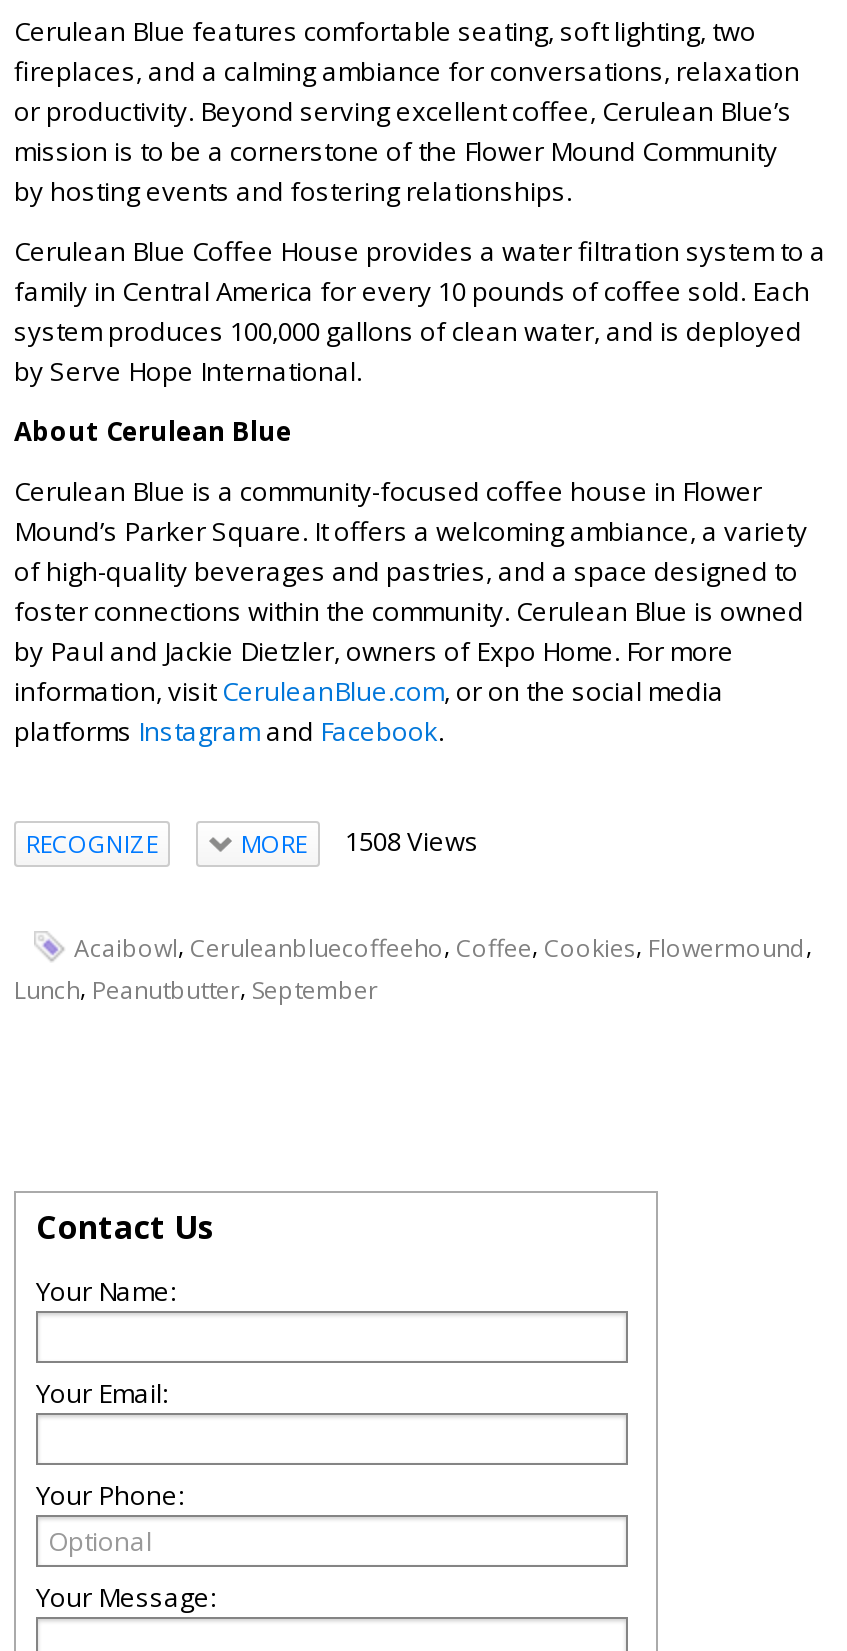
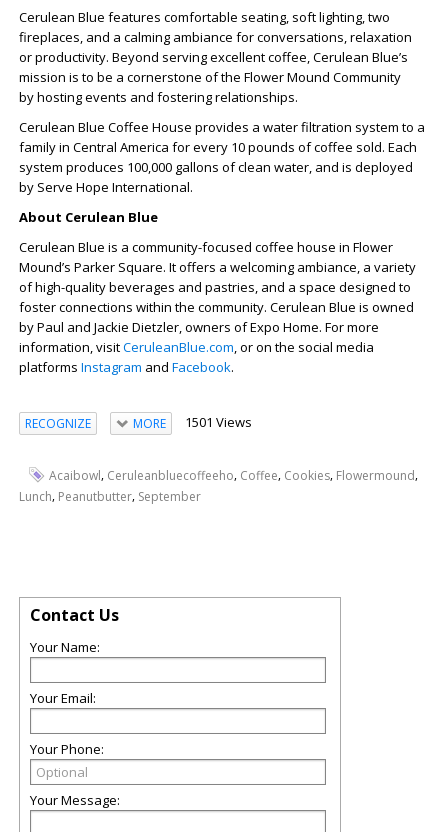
[241,823,479,861] MORE 1508 Views -> [132,413,251,432] MORE 1501 Views

